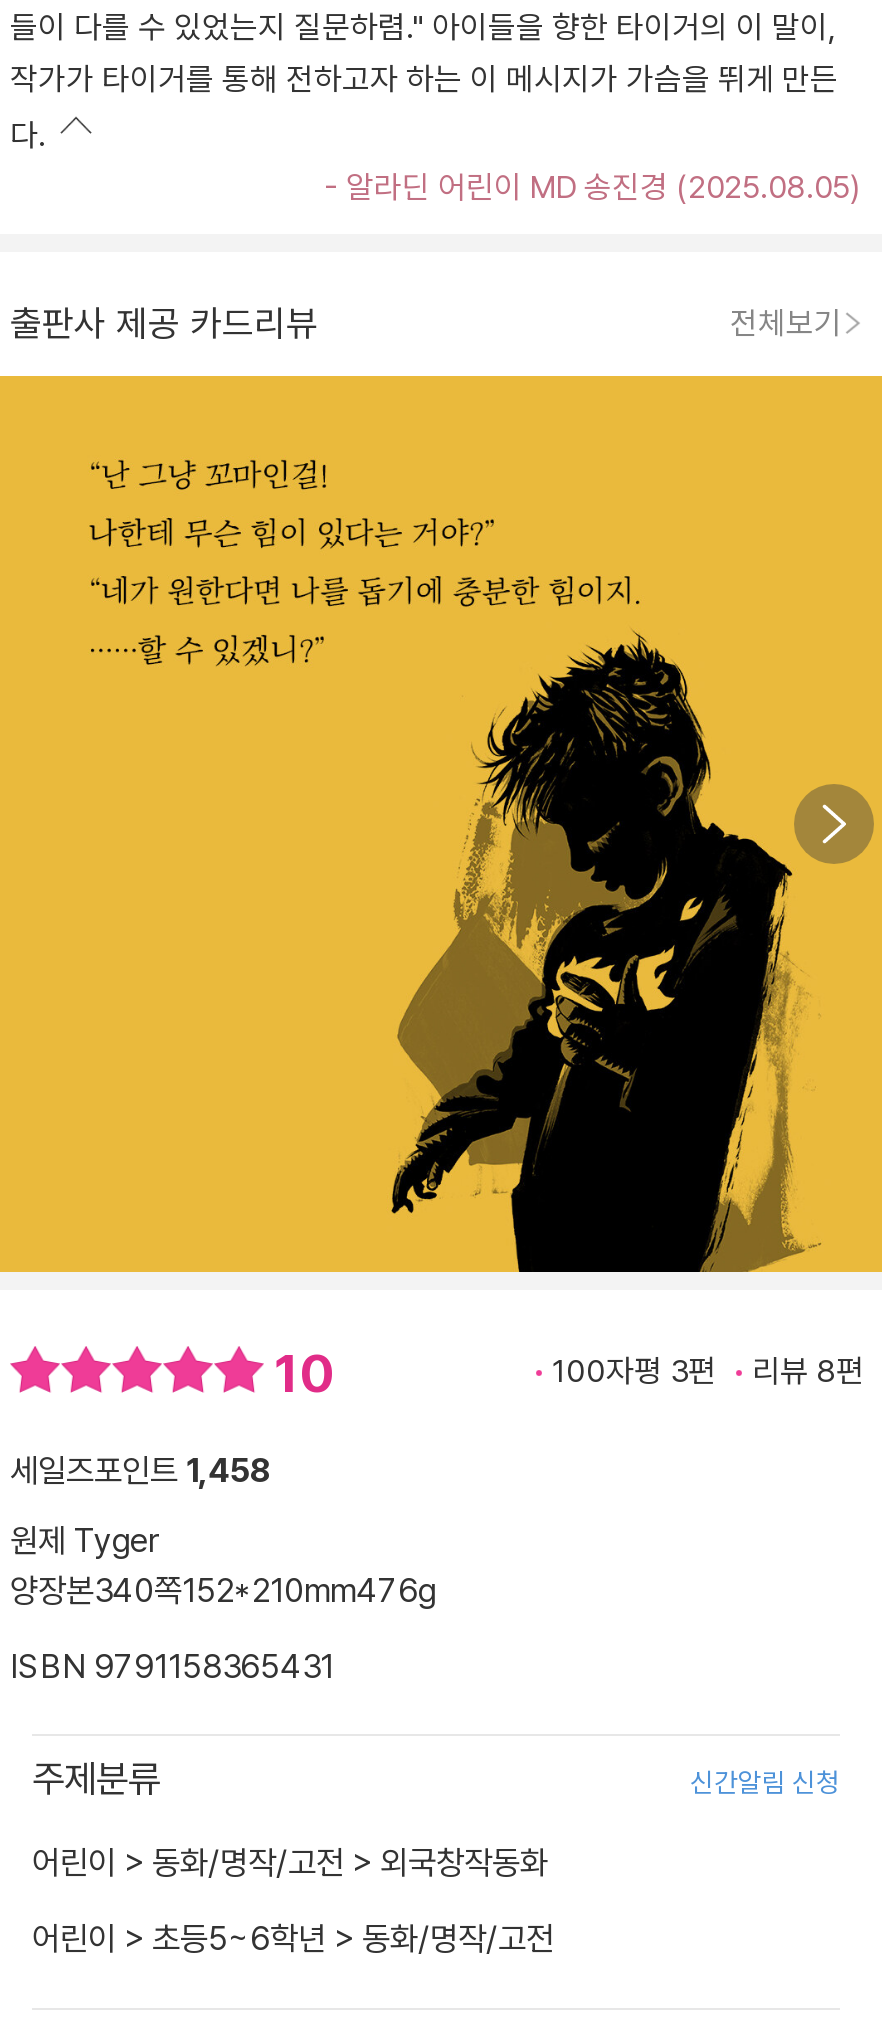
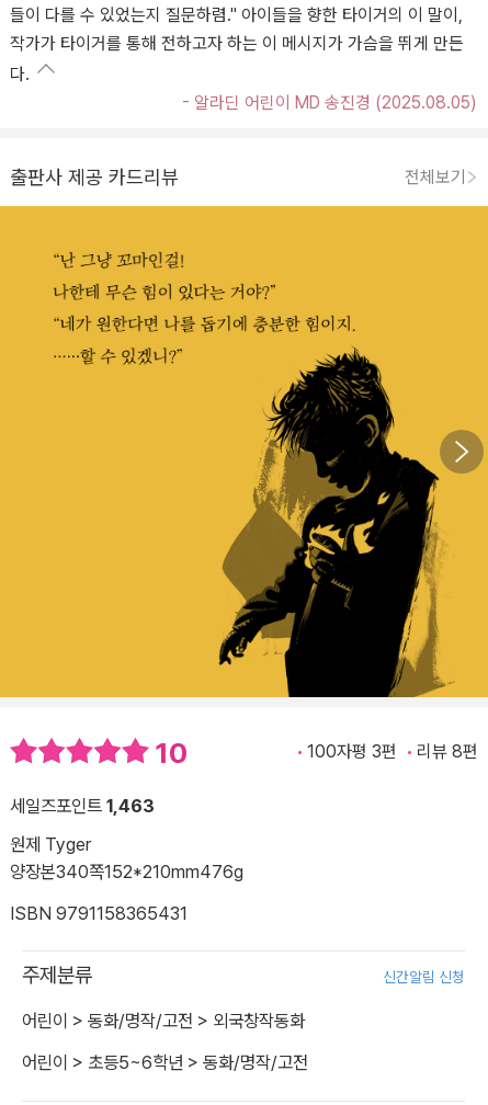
[10,1451,272,1491] 세일즈포인트 1,458 -> [10,795,155,817] 세일즈포인트 1,463

